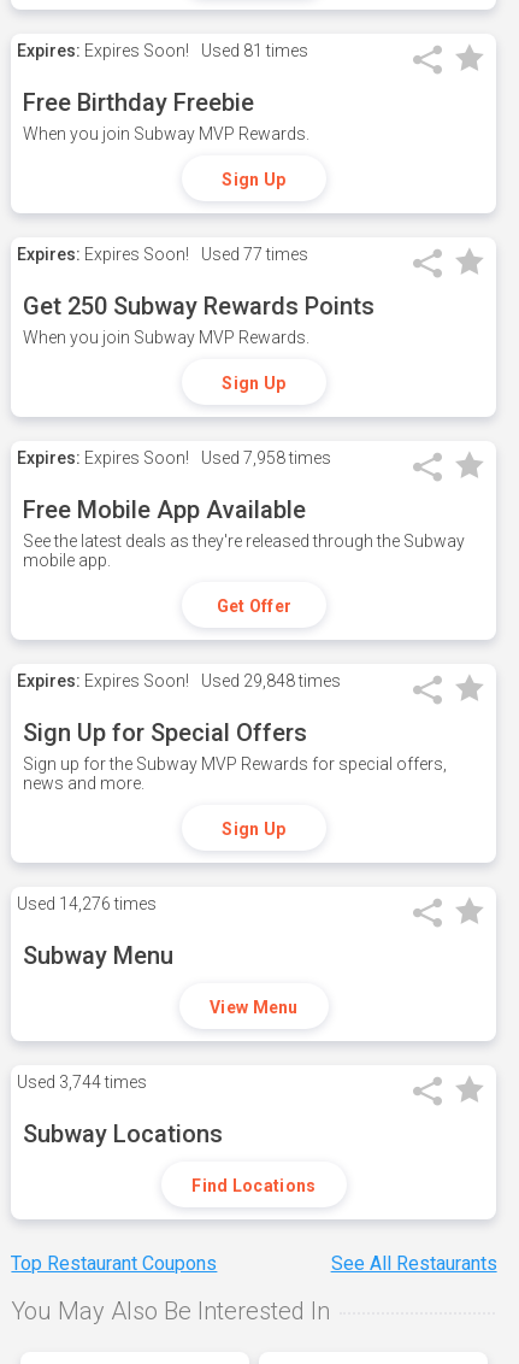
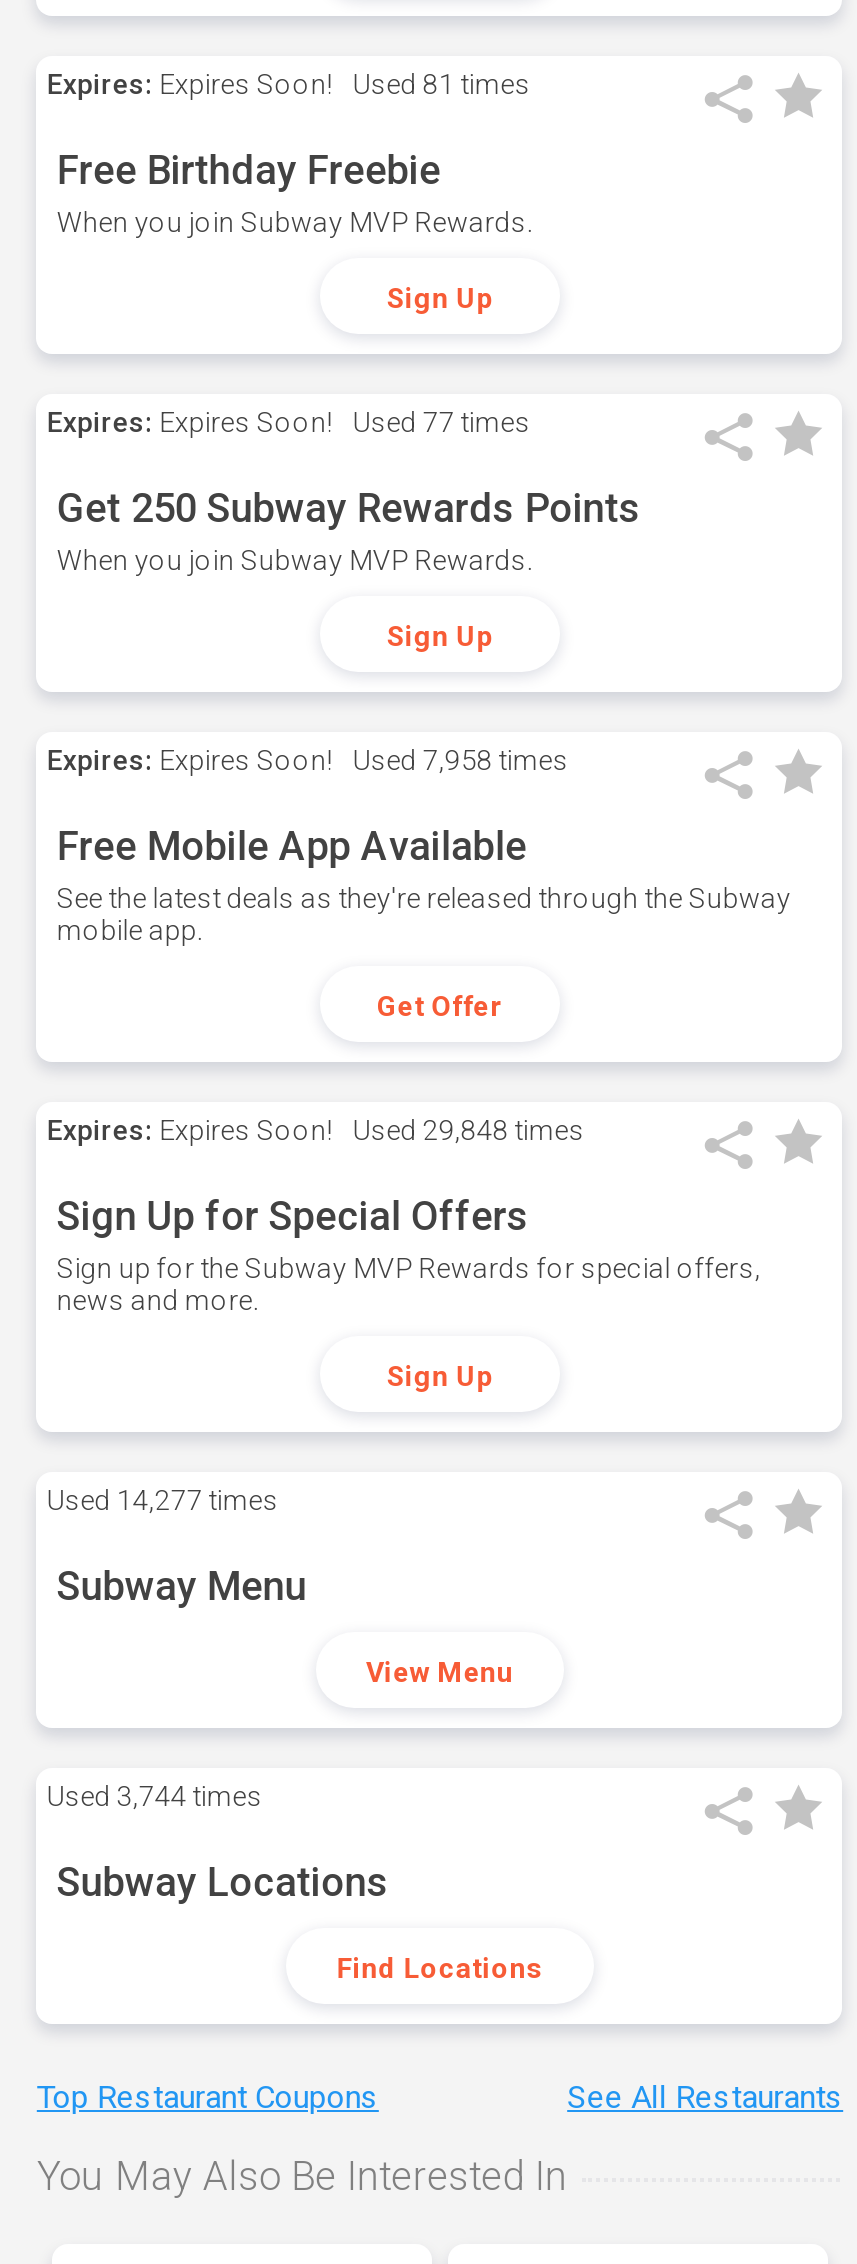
[17,894,157,913] Used 14,276 times -> [47,1484,279,1516] Used 14,277 times

